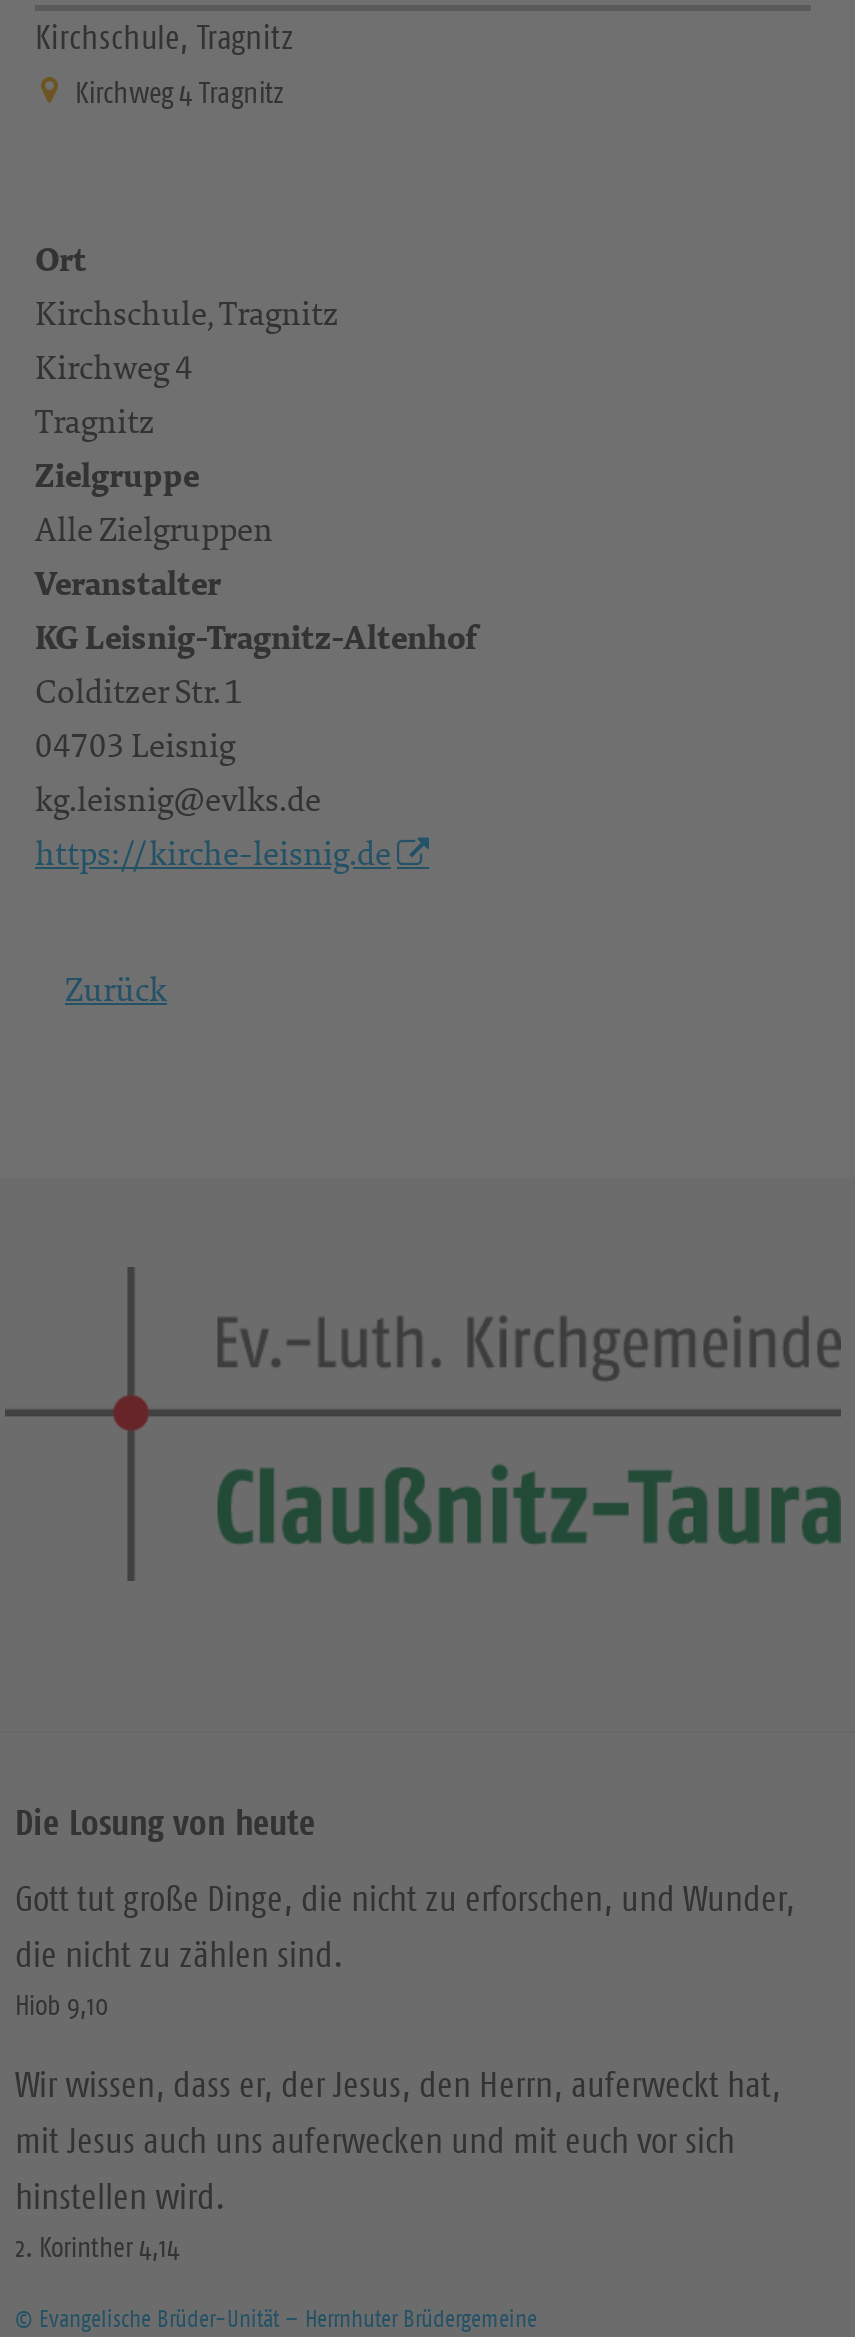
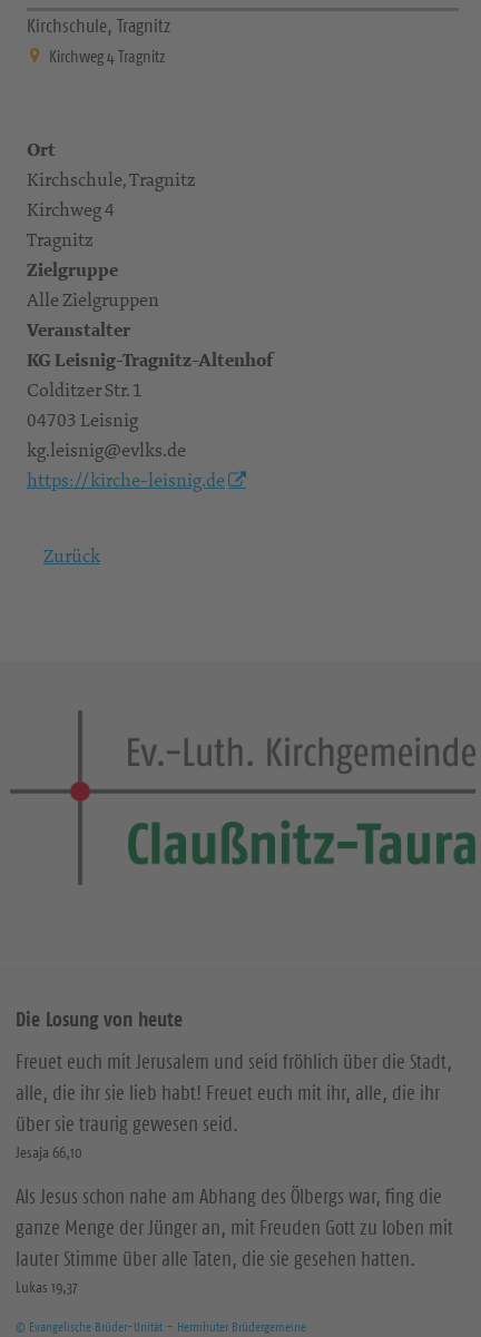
[15,1877,795,2023] Gott tut große Dinge, die nicht zu erforschen, und Wunder, | die nicht zu zählen sind. | Hiob 9,10 -> [16,1050,452,1162] Freuet euch mit Jerusalem und seid fröhlich über die Stadt, | alle, die ihr sie lieb habt! Freuet euch mit ihr, alle, die ihr | über sie traurig gewesen seid. | Jesaja 66,10
[15,2063,781,2265] Wir wissen, dass er, der Jesus, den Herrn, auferweckt hat, | mit Jesus auch uns auferwecken und mit euch vor sich | hinstellen wird. | 2. Korinther 4,14 -> [16,1185,453,1297] Als Jesus schon nahe am Abhang des Ölbergs war, fing die | ganze Menge der Jünger an, mit Freuden Gott zu loben mit | lauter Stimme über alle Taten, die sie gesehen hatten. | Lukas 19,37

